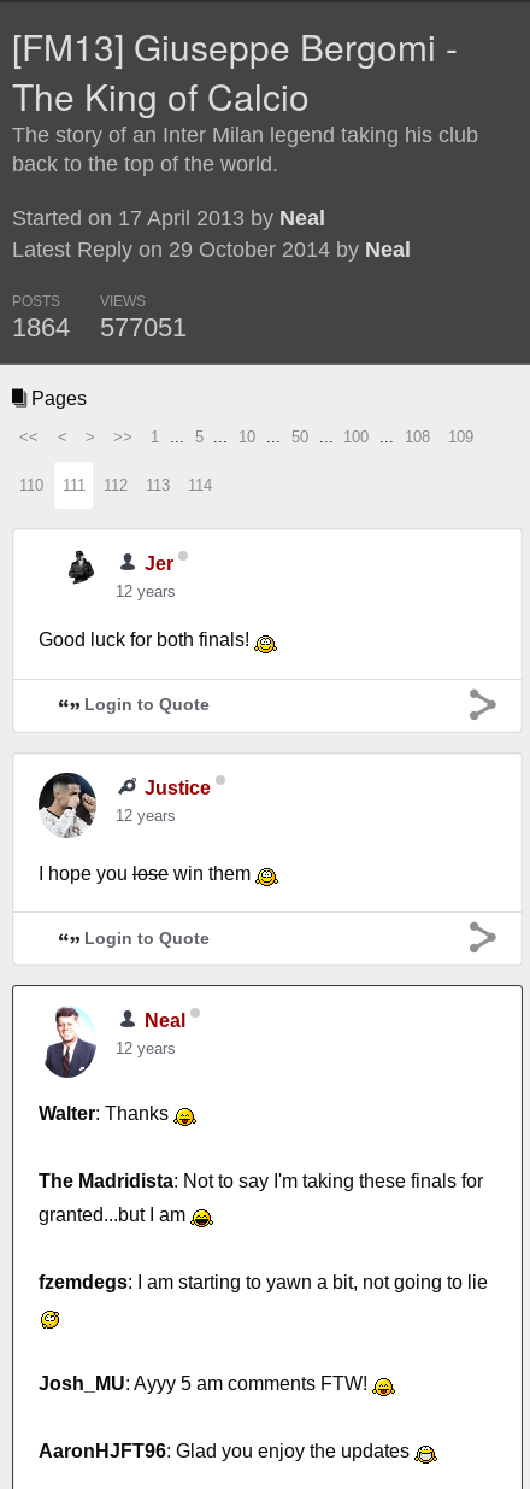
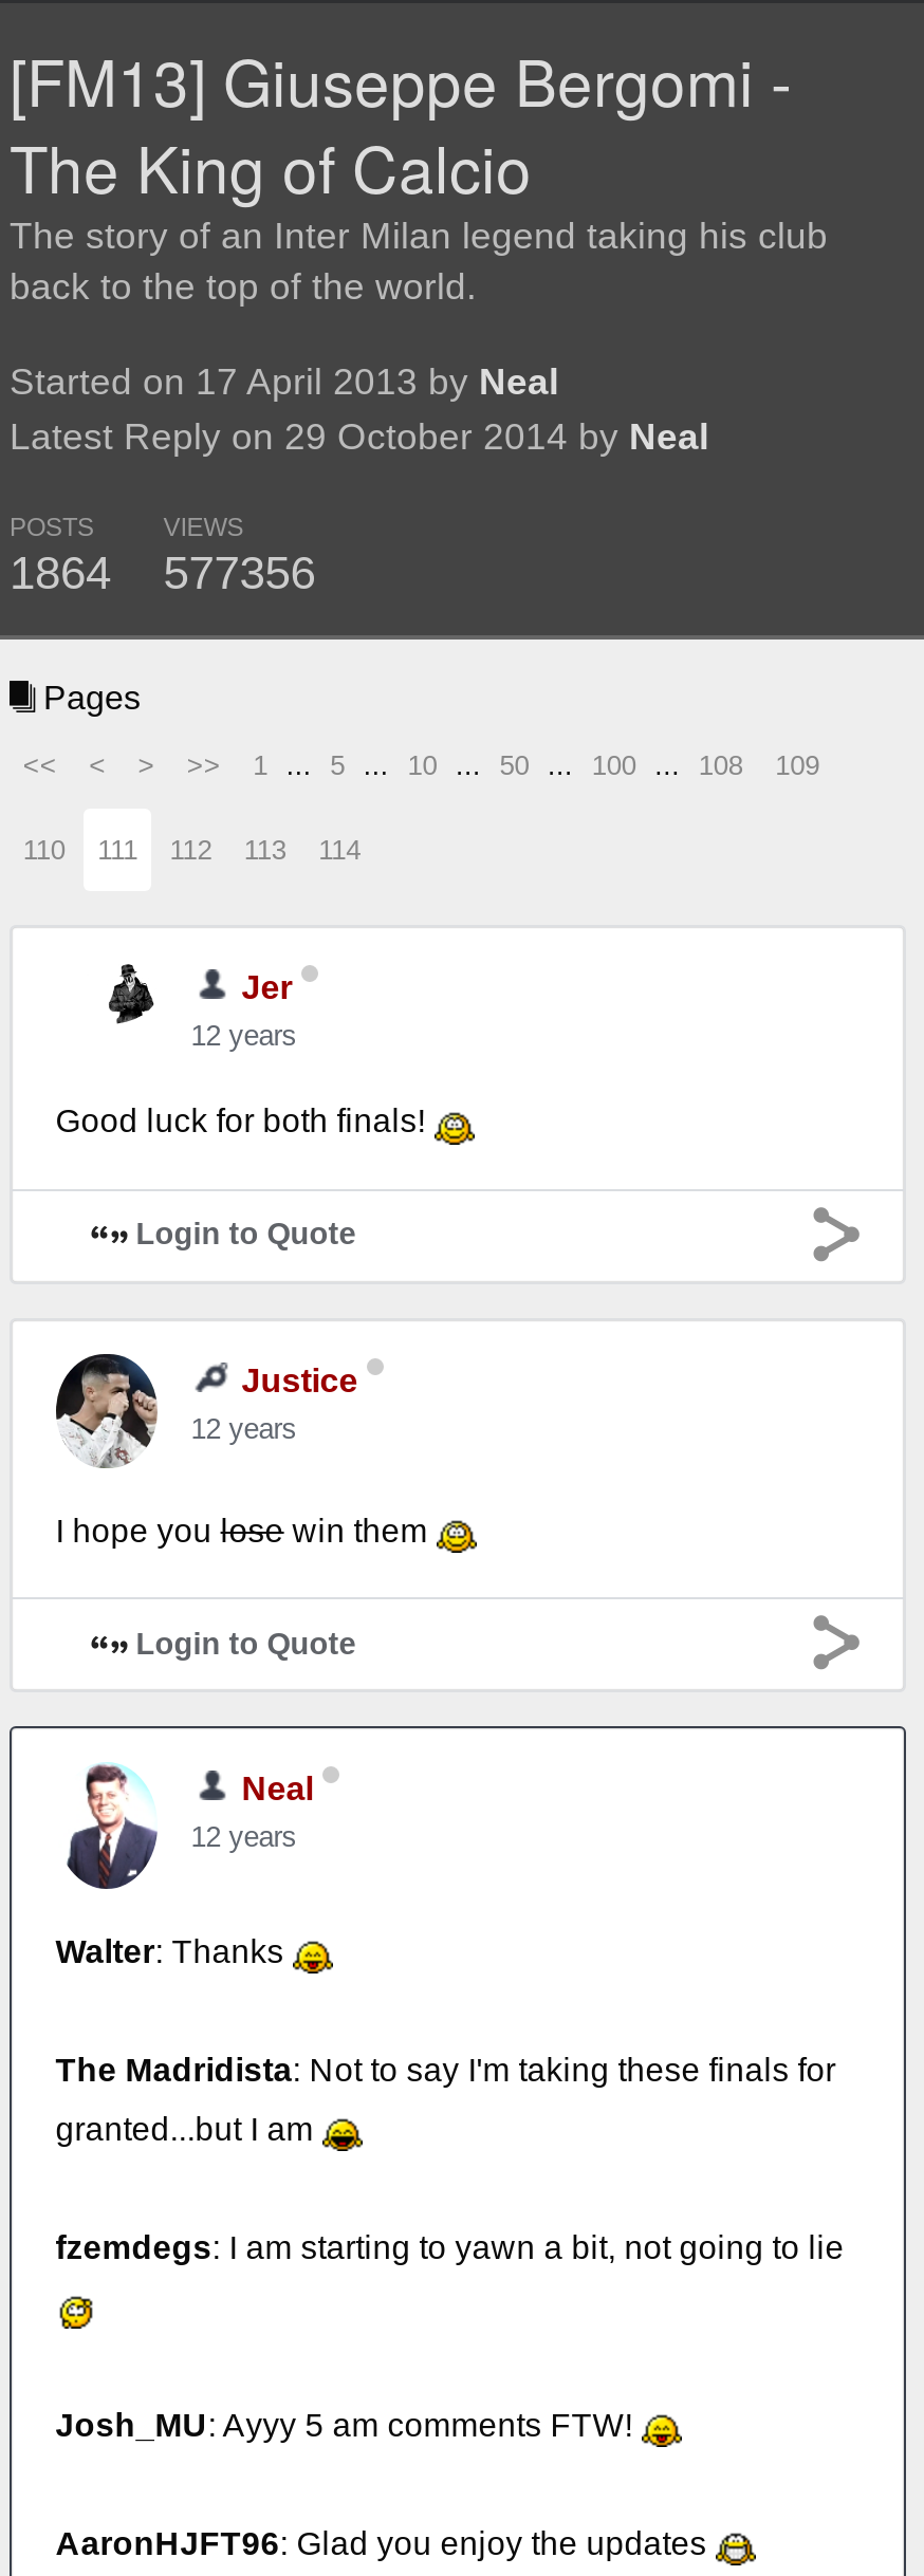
[12,312,186,343] 1864 577051 -> [10,547,316,600] 1864 577356

